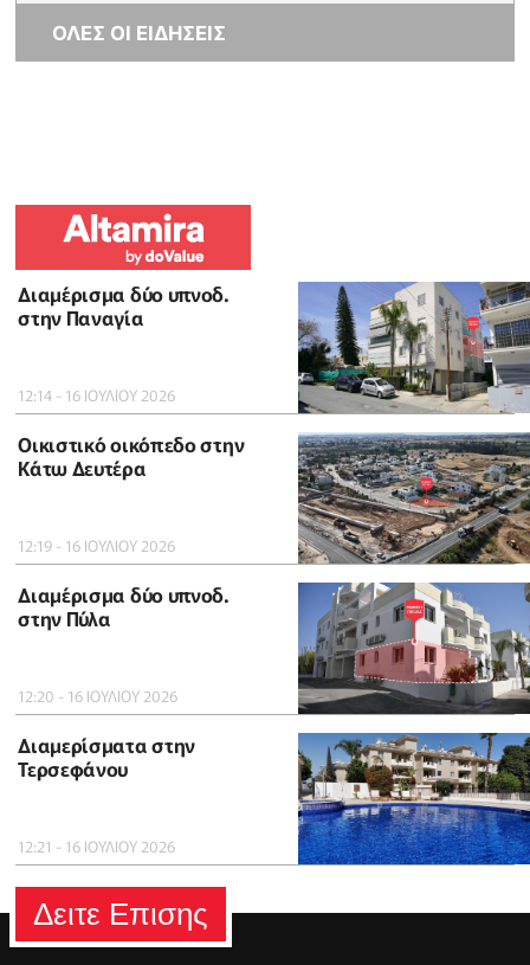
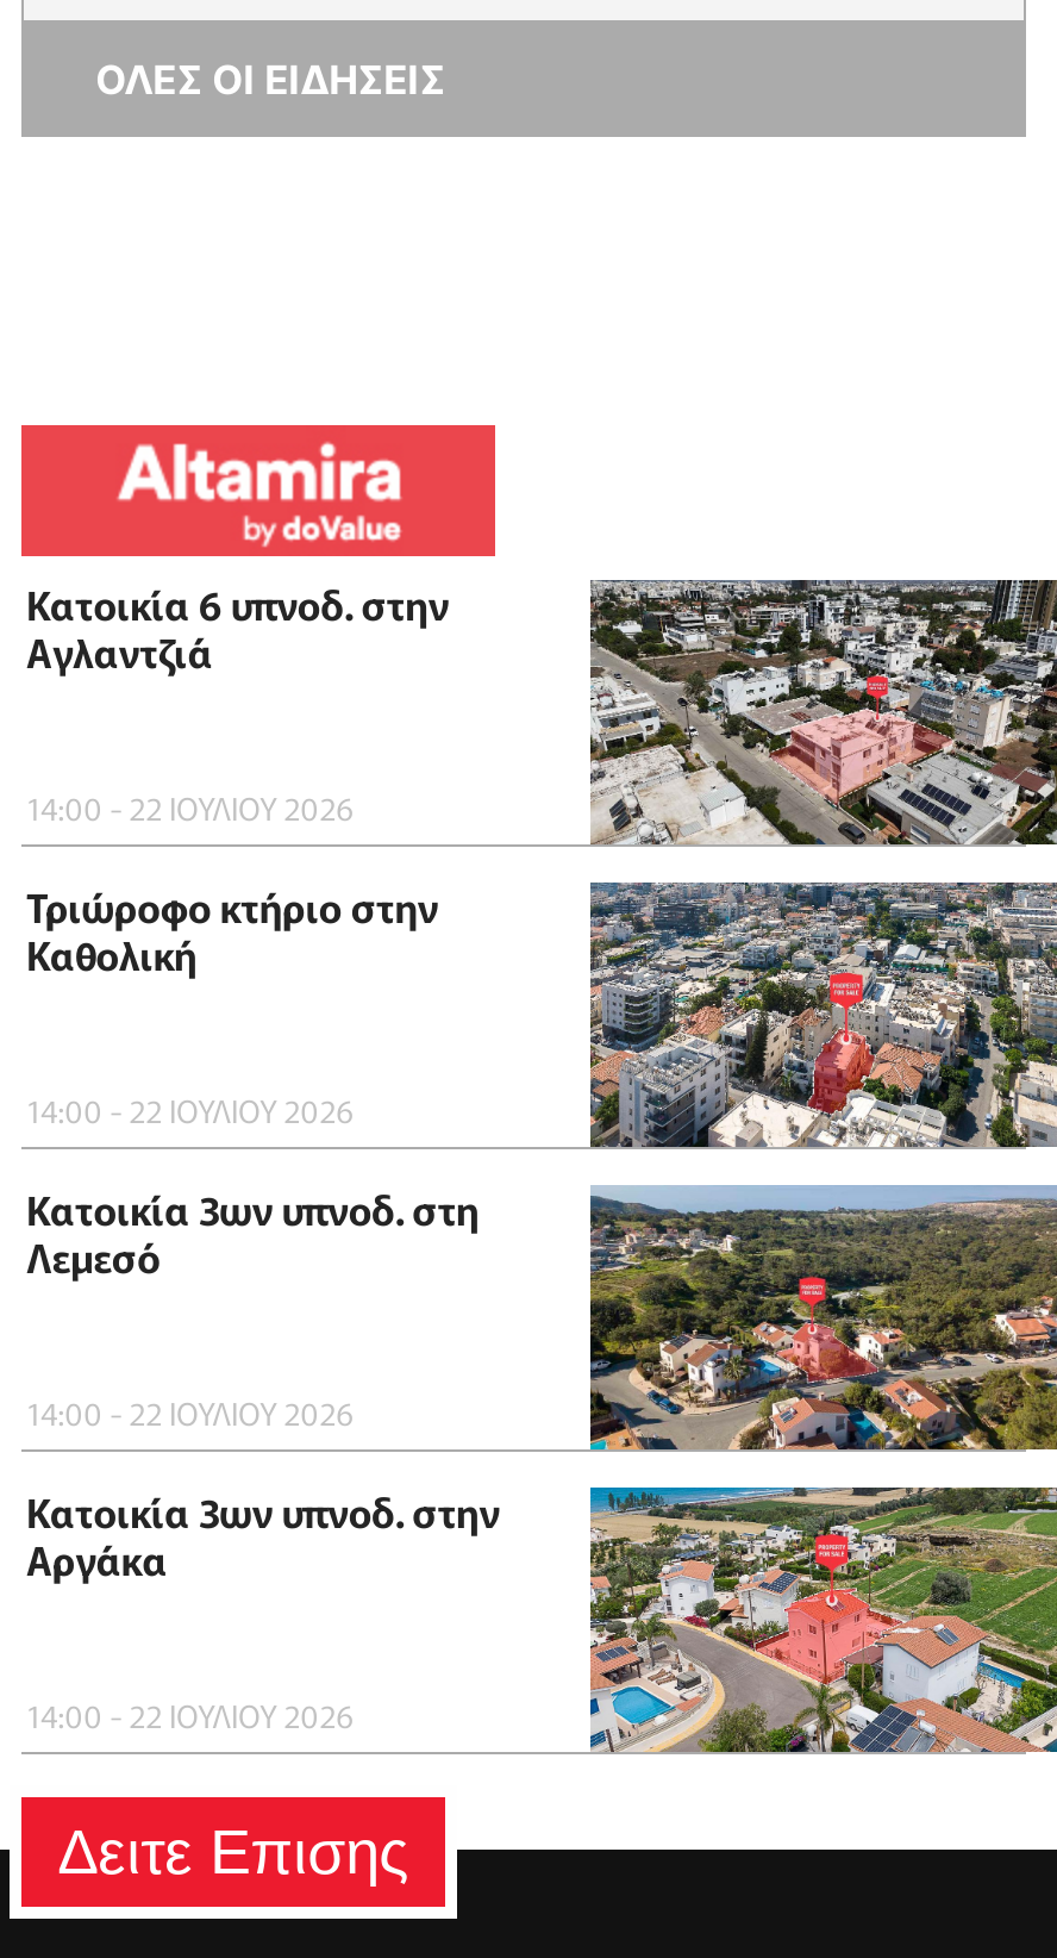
[18,279,228,331] Διαμέρισμα δύο υπνοδ. | στην Παναγία -> [26,575,449,680] Κατοικία 6 υπνοδ. στην | Αγλαντζιά
[297,281,526,414] [image] -> [588,578,1050,847] [image]
[18,383,175,406] 12:14 - 16 ΙΟΥΛΙΟΥ 2026 -> [26,784,353,830] 14:00 - 22 ΙΟΥΛΙΟΥ 2026
[18,430,244,482] Οικιστικό οικόπεδο στην | Κάτω Δευτέρα -> [26,877,438,982] Τριώροφο κτήριο στην | Καθολική
[298,432,526,565] [image] -> [590,883,1050,1149] [image]
[18,534,175,556] 12:19 - 16 ΙΟΥΛΙΟΥ 2026 -> [26,1087,353,1132] 14:00 - 22 ΙΟΥΛΙΟΥ 2026
[18,580,228,632] Διαμέρισμα δύο υπνοδ. | στην Πύλα -> [26,1180,479,1284] Κατοικία 3ων υπνοδ. στη | Λεμεσό
[297,583,526,715] [image] -> [588,1185,1050,1452] [image]
[18,684,178,706] 12:20 - 16 ΙΟΥΛΙΟΥ 2026 -> [26,1389,353,1434] 14:00 - 22 ΙΟΥΛΙΟΥ 2026
[18,730,195,782] Διαμερίσματα στην | Τερσεφάνου -> [26,1482,500,1587] Κατοικία 3ων υπνοδ. στην | Αργάκα
[297,732,526,866] [image] -> [588,1485,1050,1754] [image]
[18,834,175,857] 12:21 - 16 ΙΟΥΛΙΟΥ 2026 -> [26,1691,353,1736] 14:00 - 22 ΙΟΥΛΙΟΥ 2026

